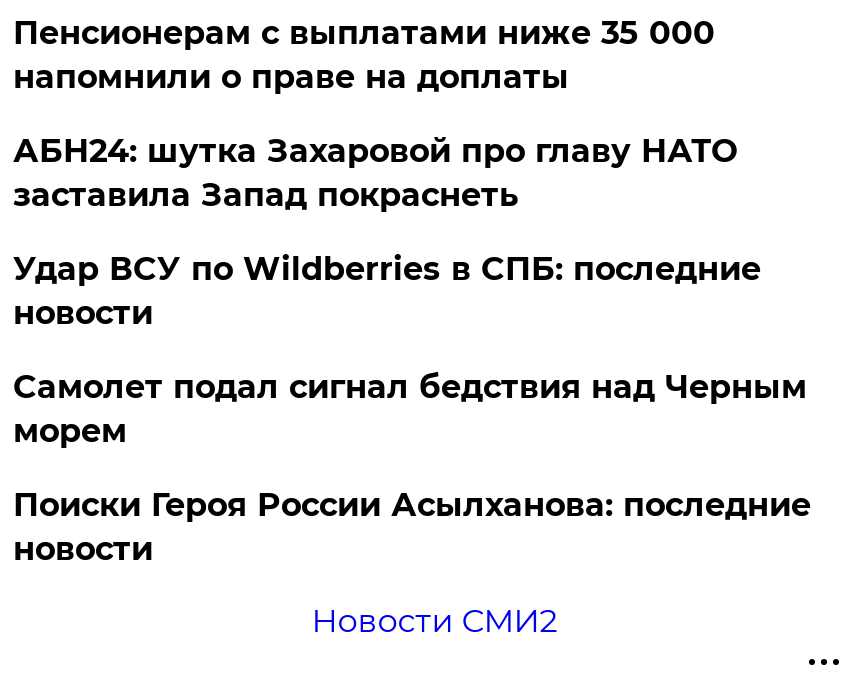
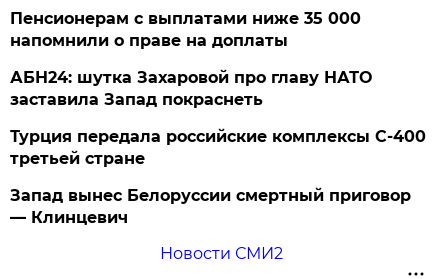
[13,250,811,568] Удар ВСУ по Wildberries в СПБ: последние | новости | Самолет подал сигнал бедствия над Черным | морем | Поиски Героя России Асылханова: последние | новости -> [10,127,426,227] Турция передала российские комплексы С-400 | третьей стране | Запад вынес Белоруссии смертный приговор | — Клинцевич

